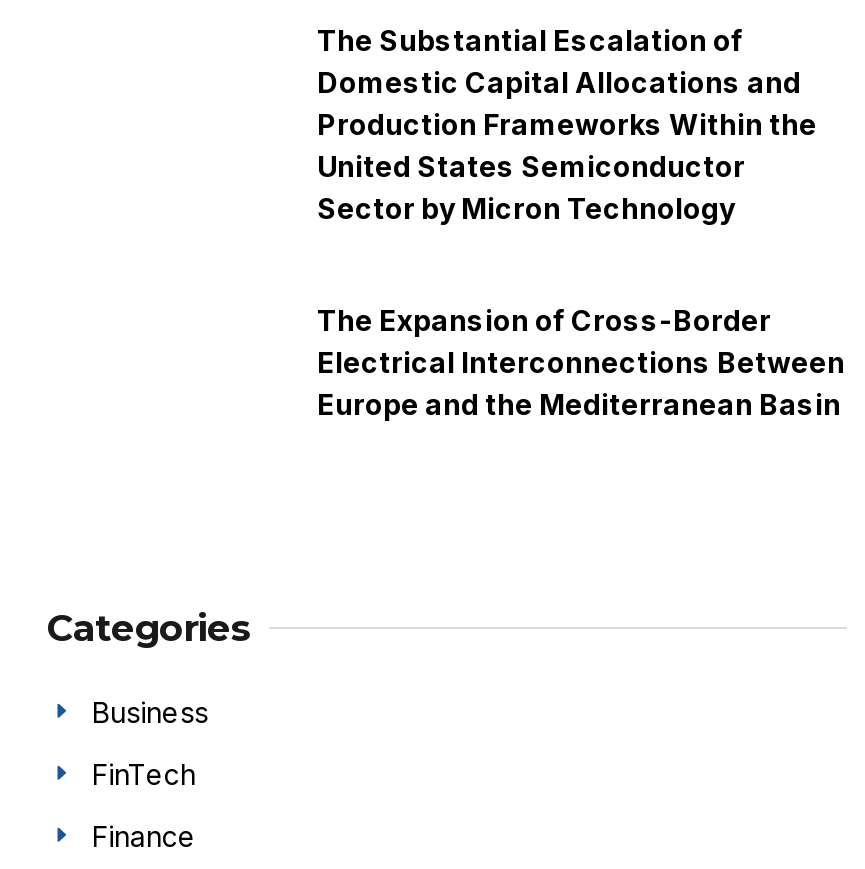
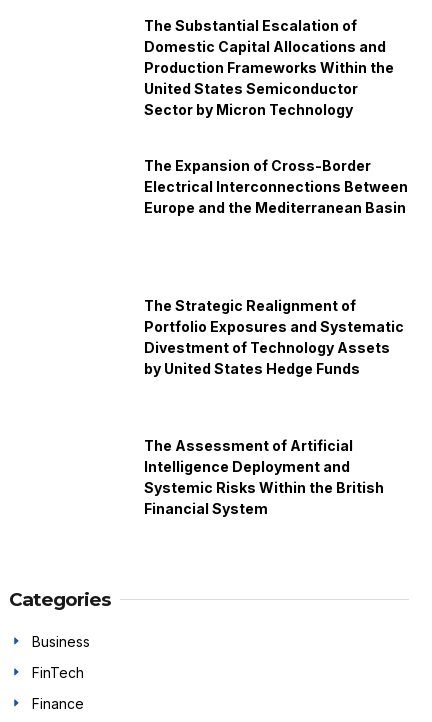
none -> [144,297,404,377] The Strategic Realignment of | Portfolio Exposures and Systematic | Divestment of Technology Assets | by United States Hedge Funds
none -> [144,437,384,517] The Assessment of Artificial | Intelligence Deployment and | Systemic Risks Within the British | Financial System

